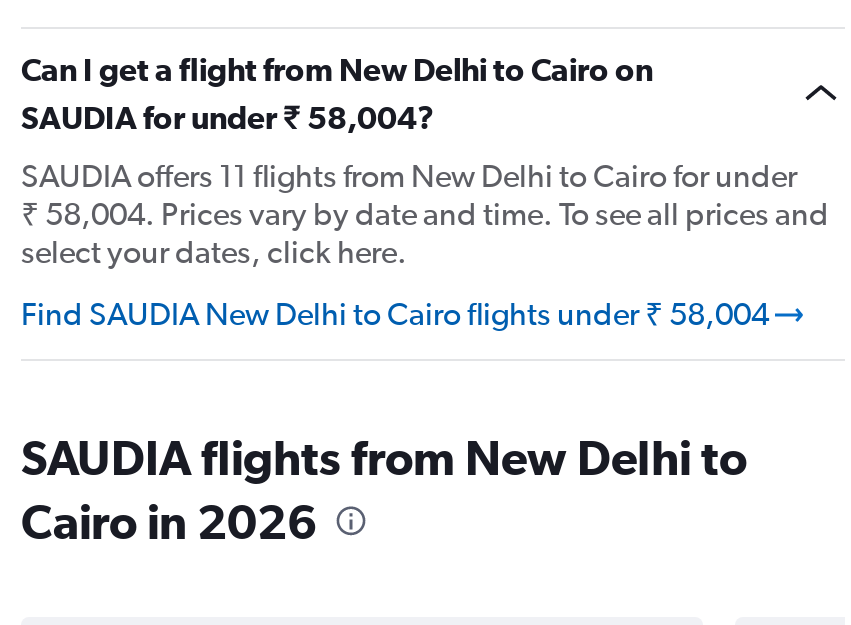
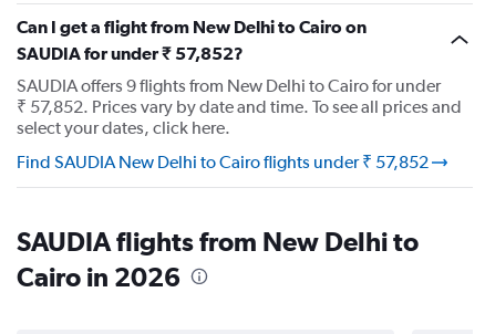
[21,99,435,135] SAUDIA for under ₹ 58,004? -> [17,43,244,63] SAUDIA for under ₹ 57,852?
[21,157,797,195] SAUDIA offers 11 flights from New Delhi to Cairo for under -> [17,75,441,96] SAUDIA offers 9 flights from New Delhi to Cairo for under
[21,195,829,233] ₹ 58,004. Prices vary by date and time. To see all prices and -> [17,96,462,117] ₹ 57,852. Prices vary by date and time. To see all prices and
[21,295,769,333] Find SAUDIA New Delhi to Cairo flights under ₹ 58,004 -> [17,152,429,173] Find SAUDIA New Delhi to Cairo flights under ₹ 57,852

